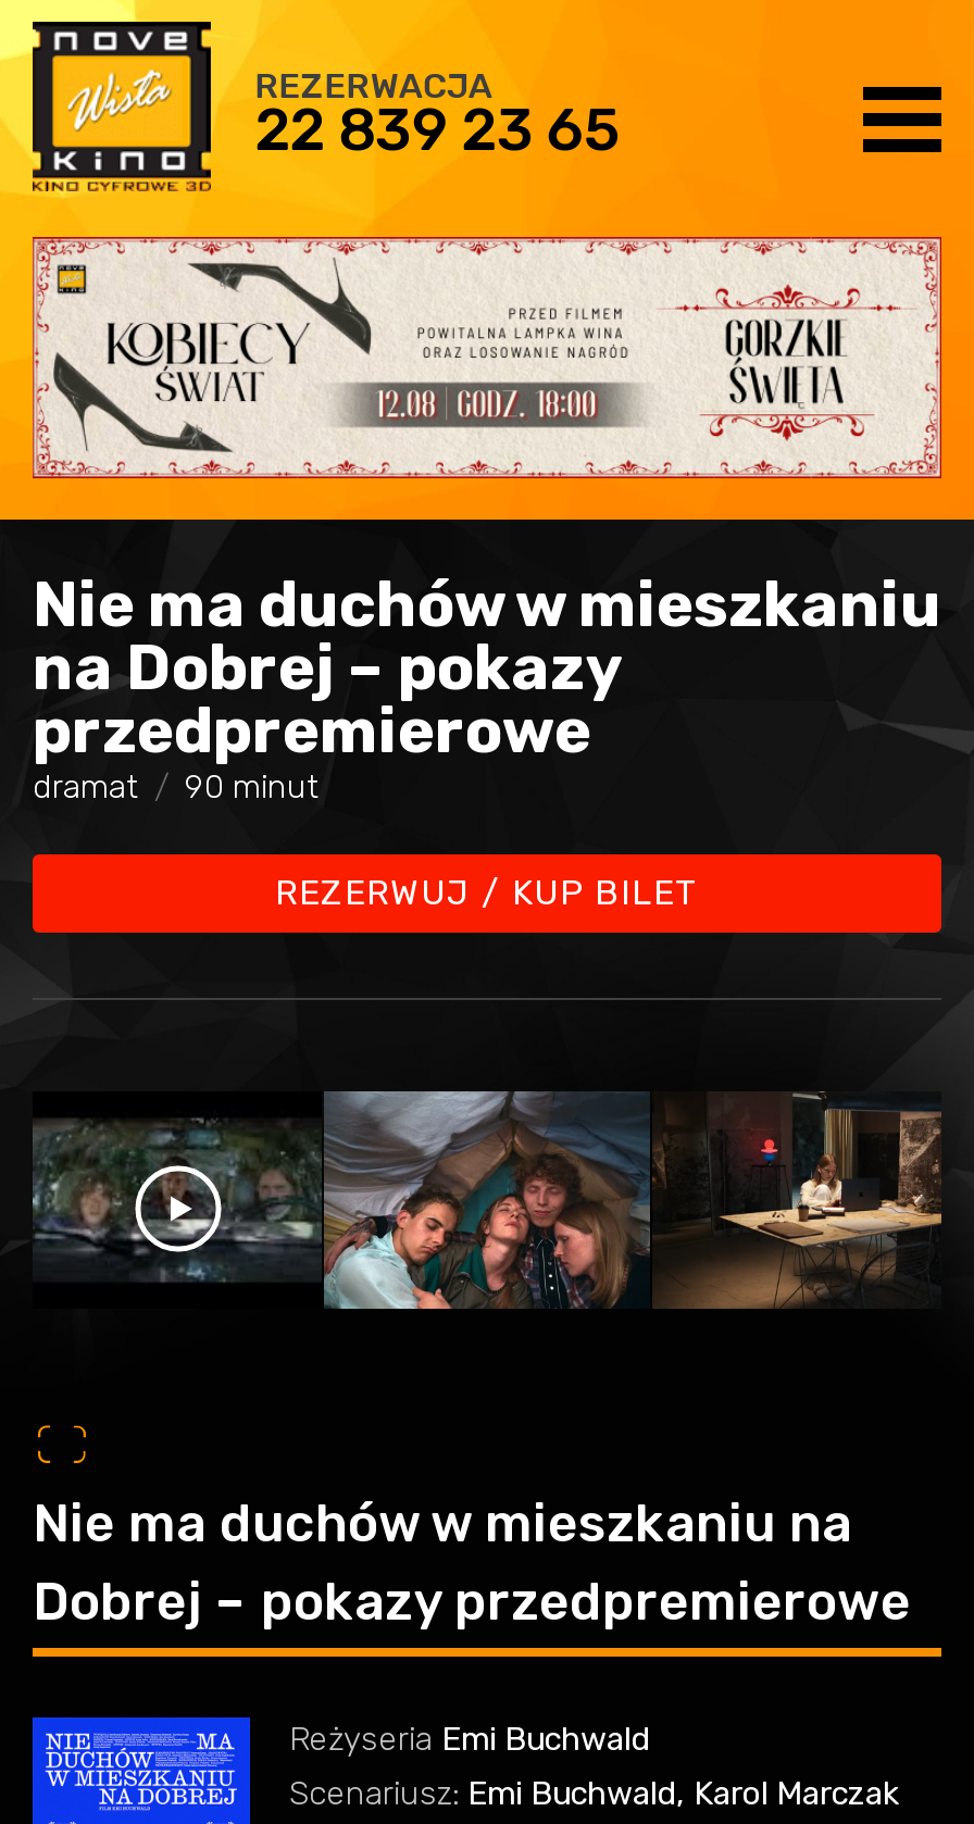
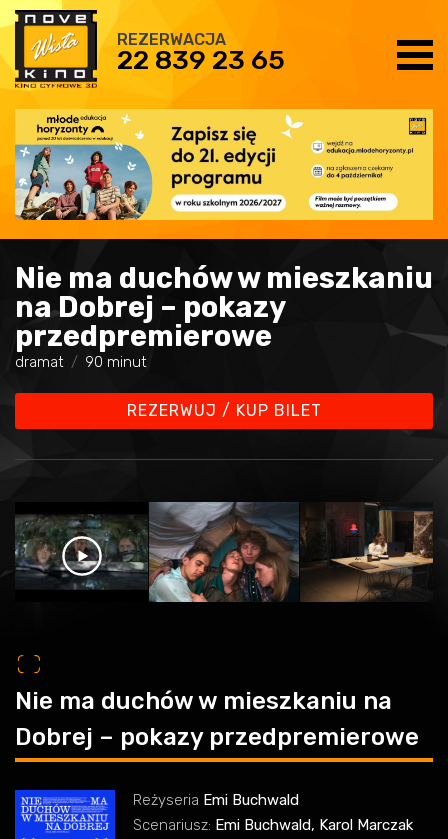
[33,235,941,478] [image] -> [15,109,433,221] [image]

